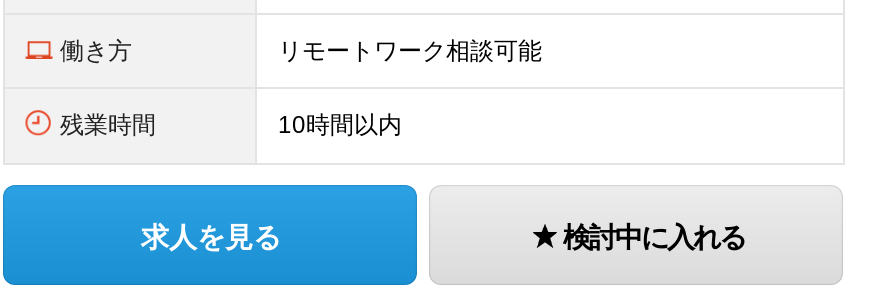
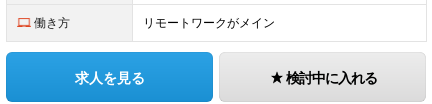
[60,37,542,139] リモートワーク相談可能 | 残業時間 | 10時間以内 -> [143,16,275,30] リモートワークがメイン

